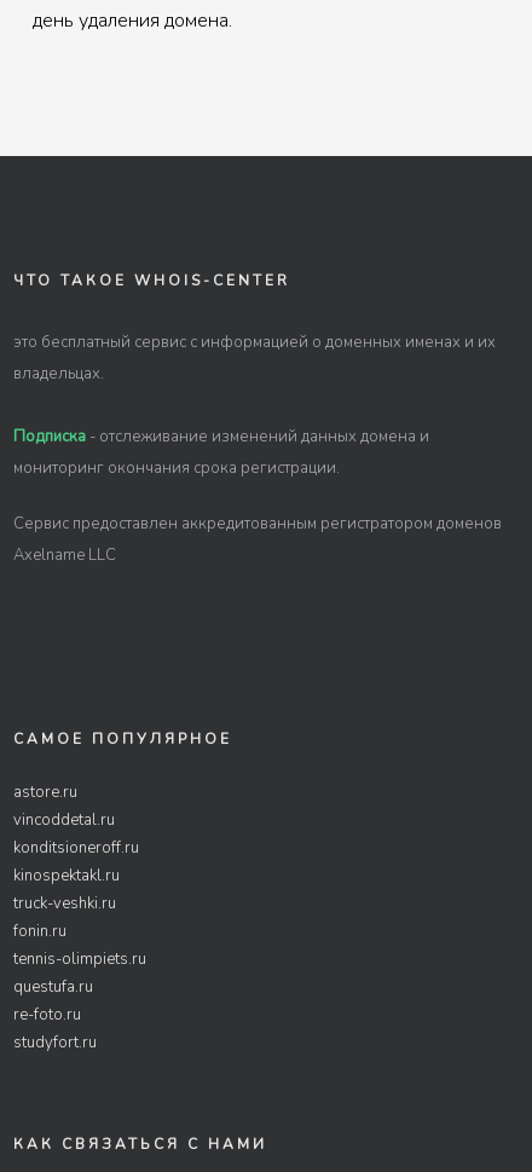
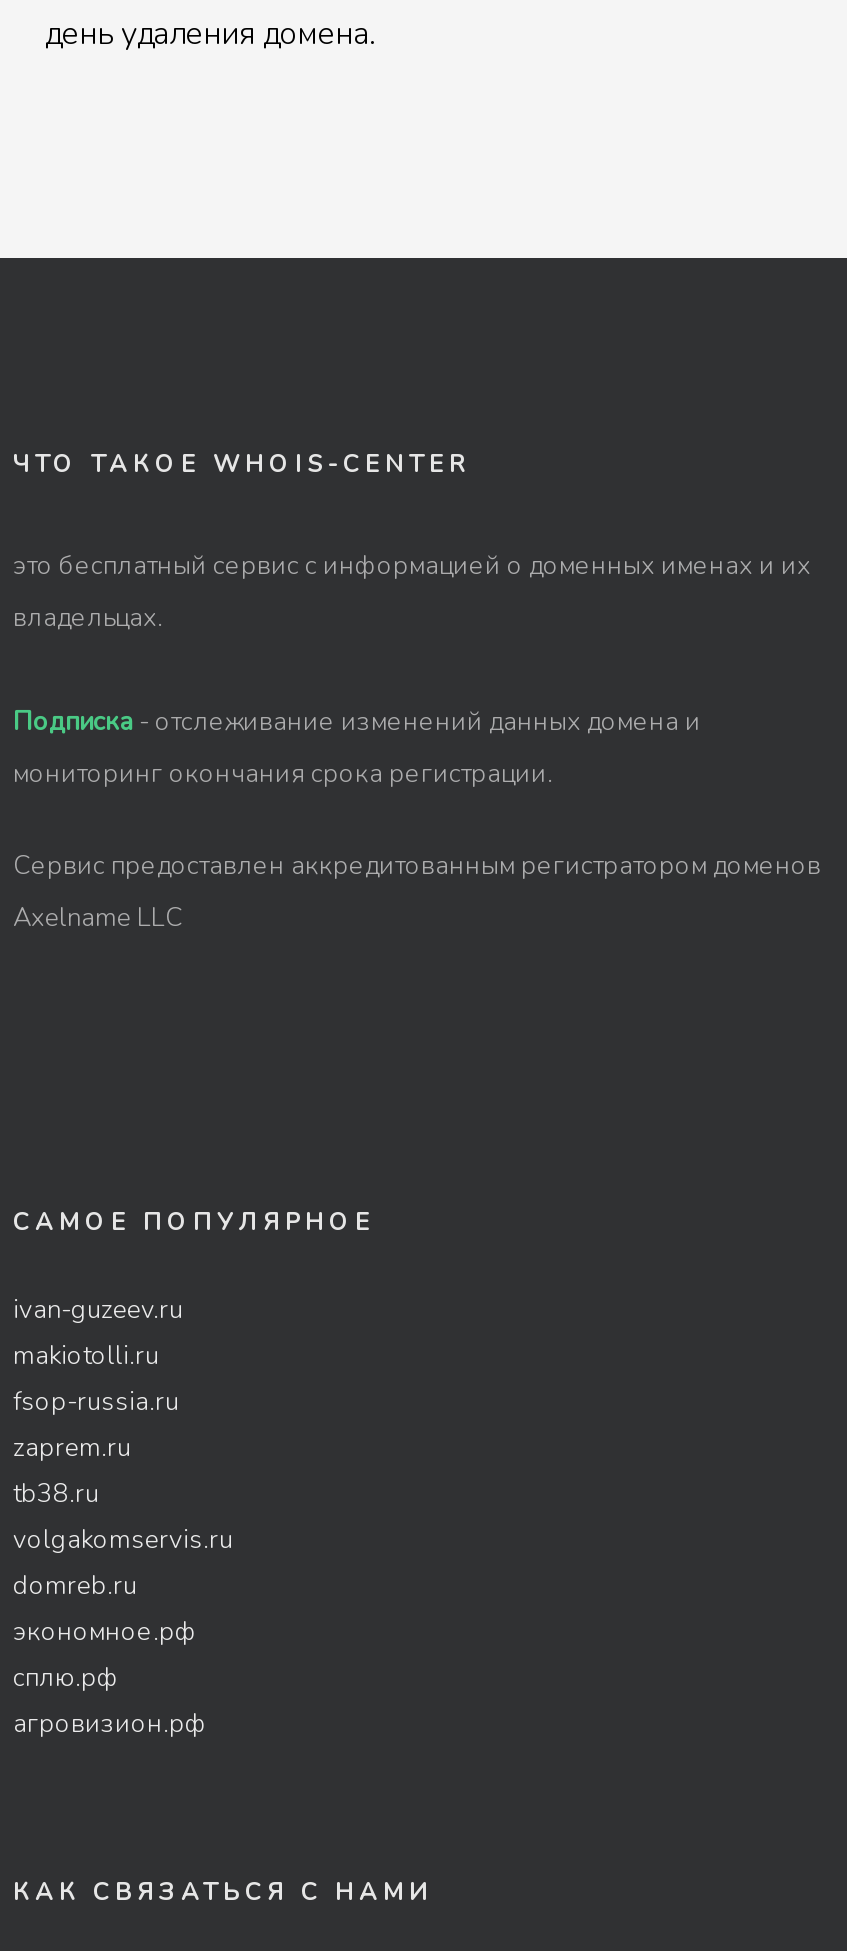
[13,781,146,1053] astore.ru | vincoddetal.ru | konditsioneroff.ru | kinospektakl.ru | truck-veshki.ru | fonin.ru | tennis-olimpiets.ru | questufa.ru | re-foto.ru | studyfort.ru -> [13,1292,233,1742] ivan-guzeev.ru | makiotolli.ru | fsop-russia.ru | zaprem.ru | tb38.ru | volgakomservis.ru | domreb.ru | экономное.рф | сплю.рф | агровизион.рф

